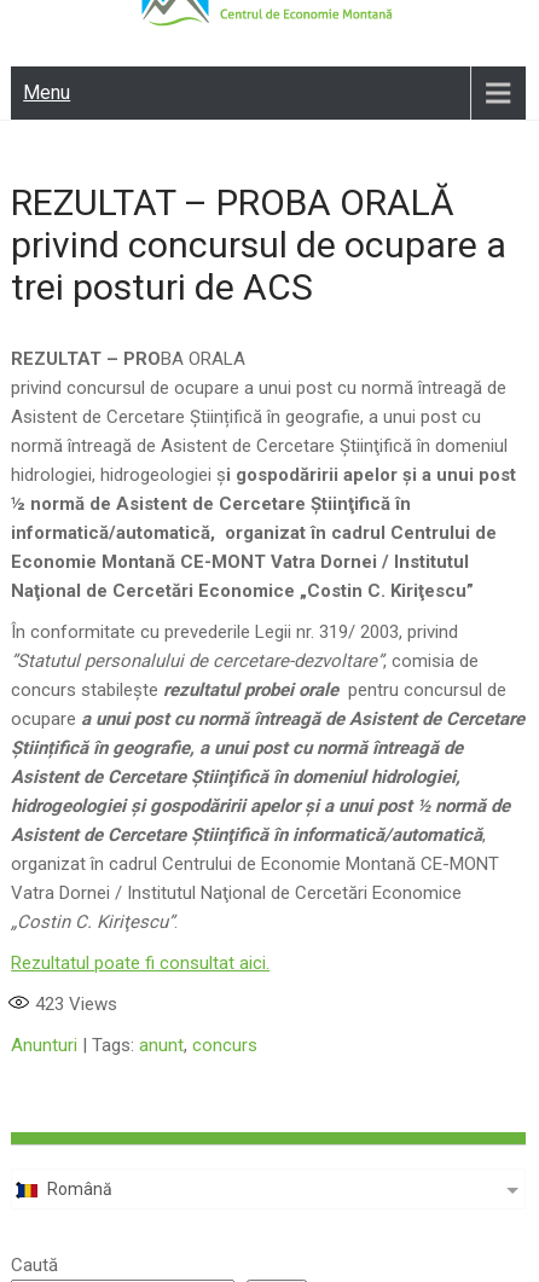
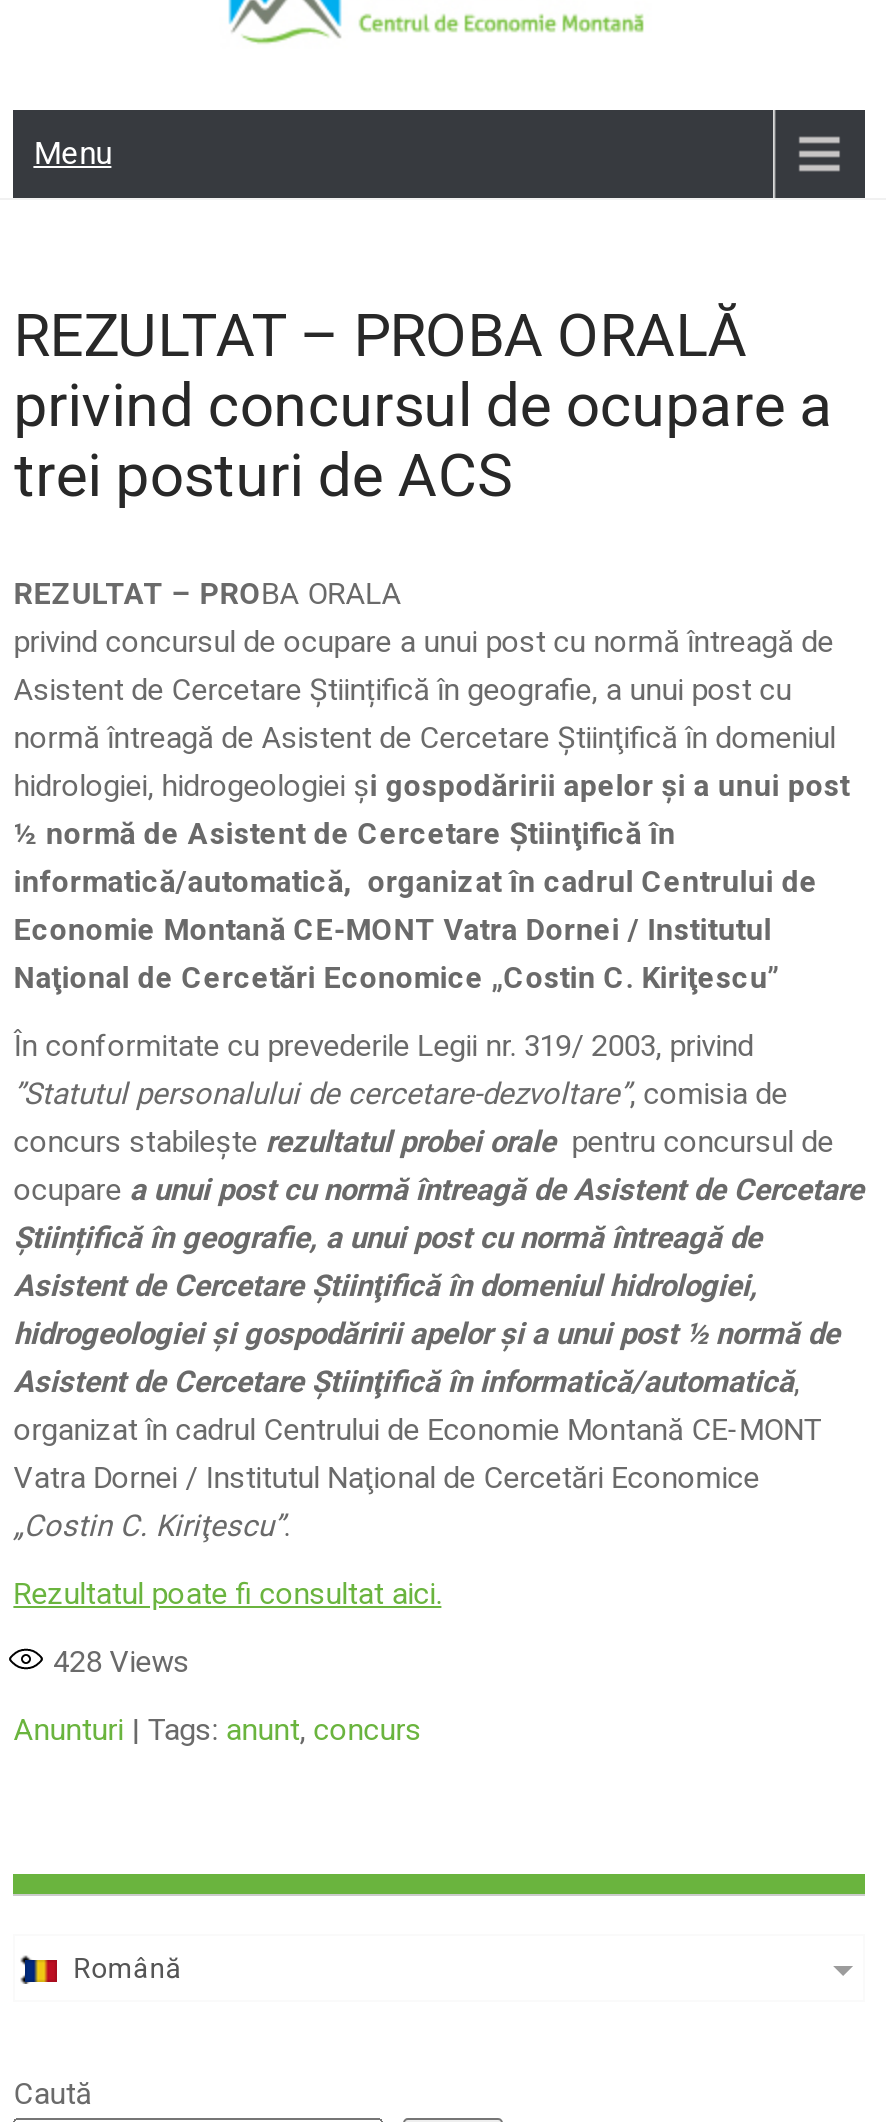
[35,993,117,1015] 423 Views -> [53,1644,189,1680] 428 Views

